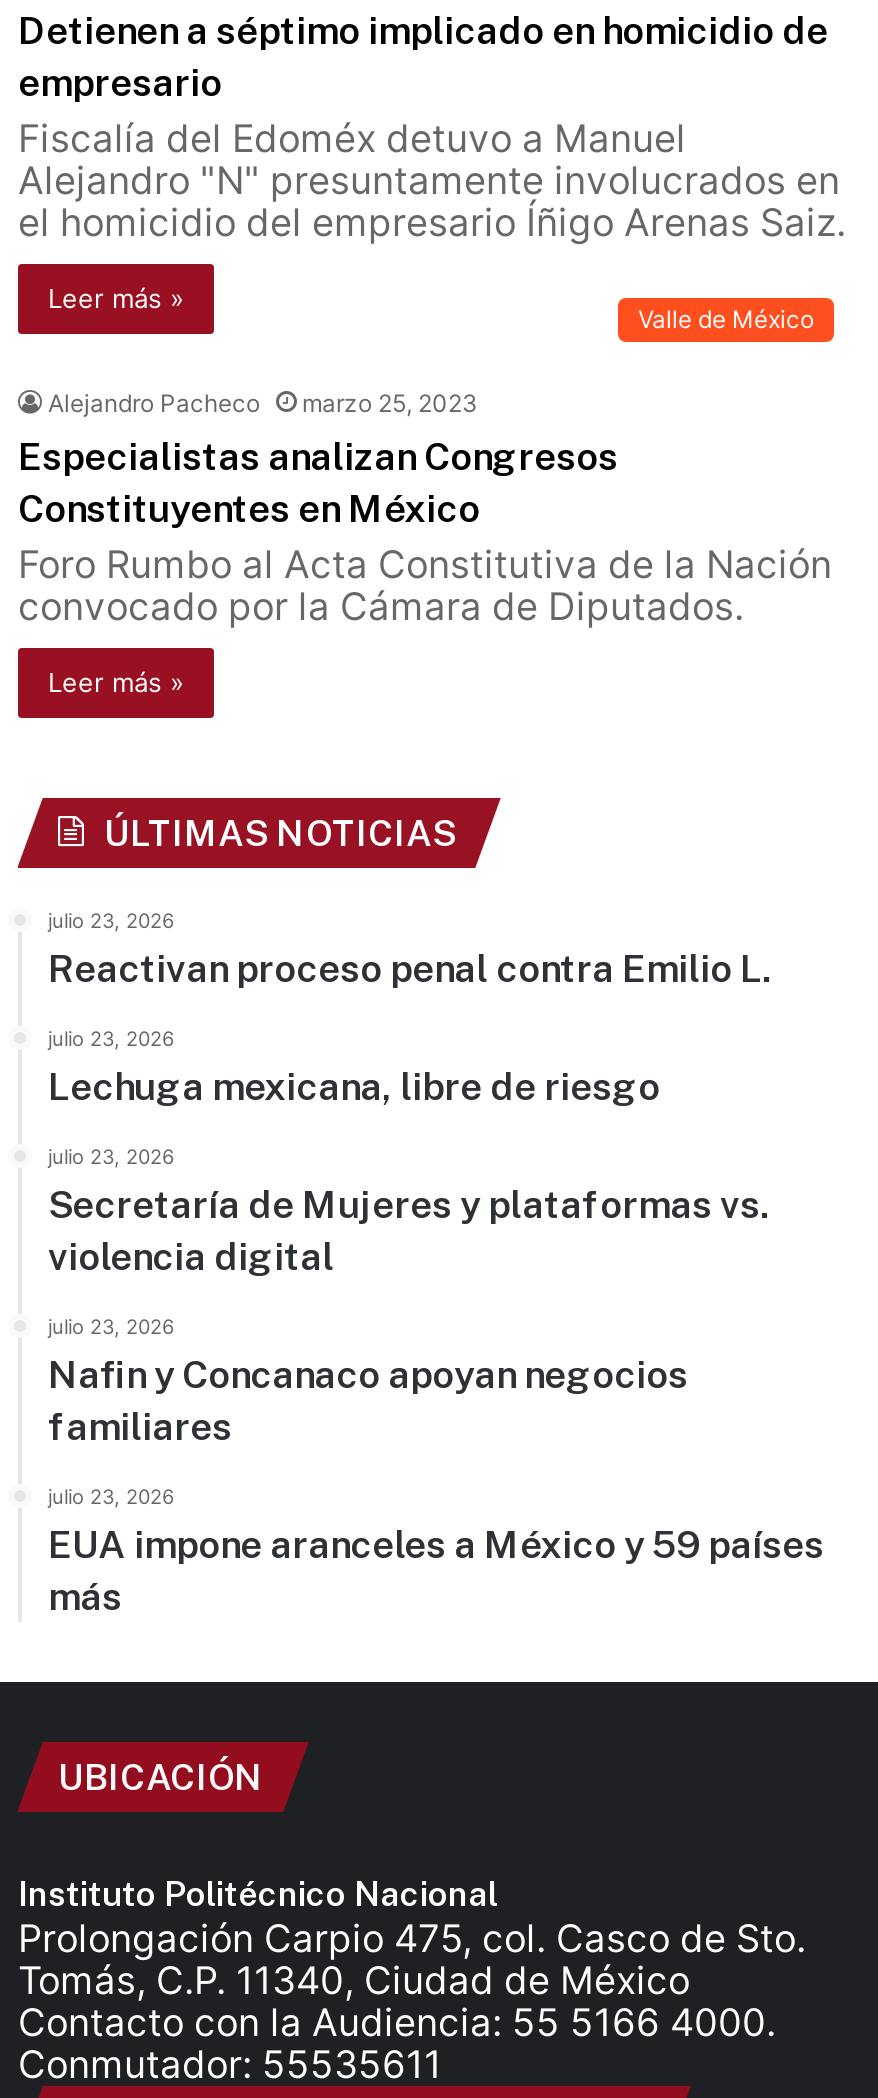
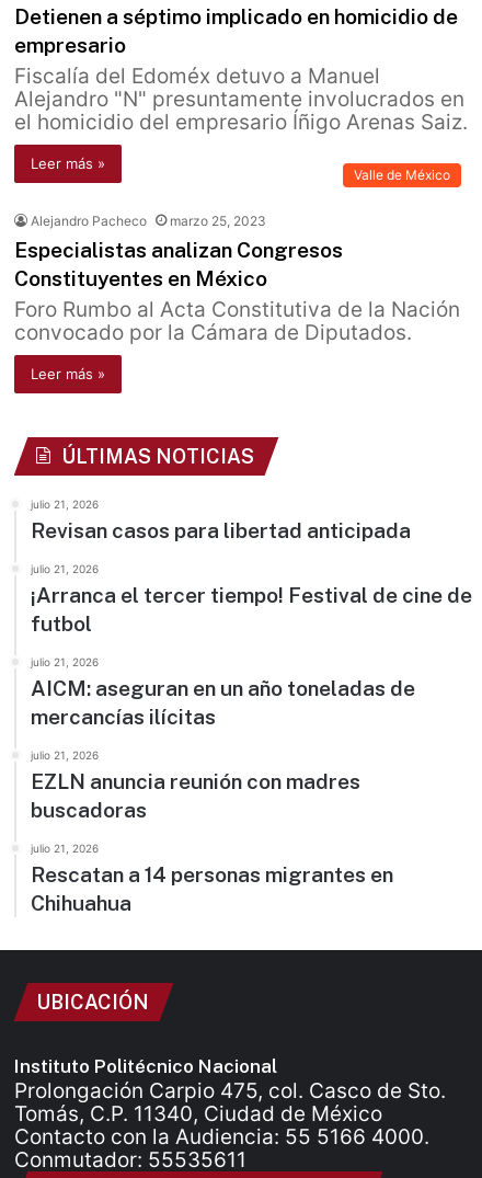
[48,909,770,991] julio 23, 2026 | Reactivan proceso penal contra Emilio L. -> [31,498,411,543] julio 21, 2026 | Revisan casos para libertad anticipada
[48,1027,660,1109] julio 23, 2026 | Lechuga mexicana, libre de riesgo -> [31,562,472,636] julio 21, 2026 | ¡Arranca el tercer tiempo! Festival de cine de | futbol
[48,1145,768,1279] julio 23, 2026 | Secretaría de Mujeres y plataformas vs. | violencia digital -> [31,656,415,729] julio 21, 2026 | AICM: aseguran en un año toneladas de | mercancías ilícitas
[48,1315,688,1449] julio 23, 2026 | Nafin y Concanaco apoyan negocios | familiares -> [31,749,360,822] julio 21, 2026 | EZLN anuncia reunión con madres | buscadoras
[48,1485,824,1619] julio 23, 2026 | EUA impone aranceles a México y 59 países | más -> [31,842,393,915] julio 21, 2026 | Rescatan a 14 personas migrantes en | Chihuahua

